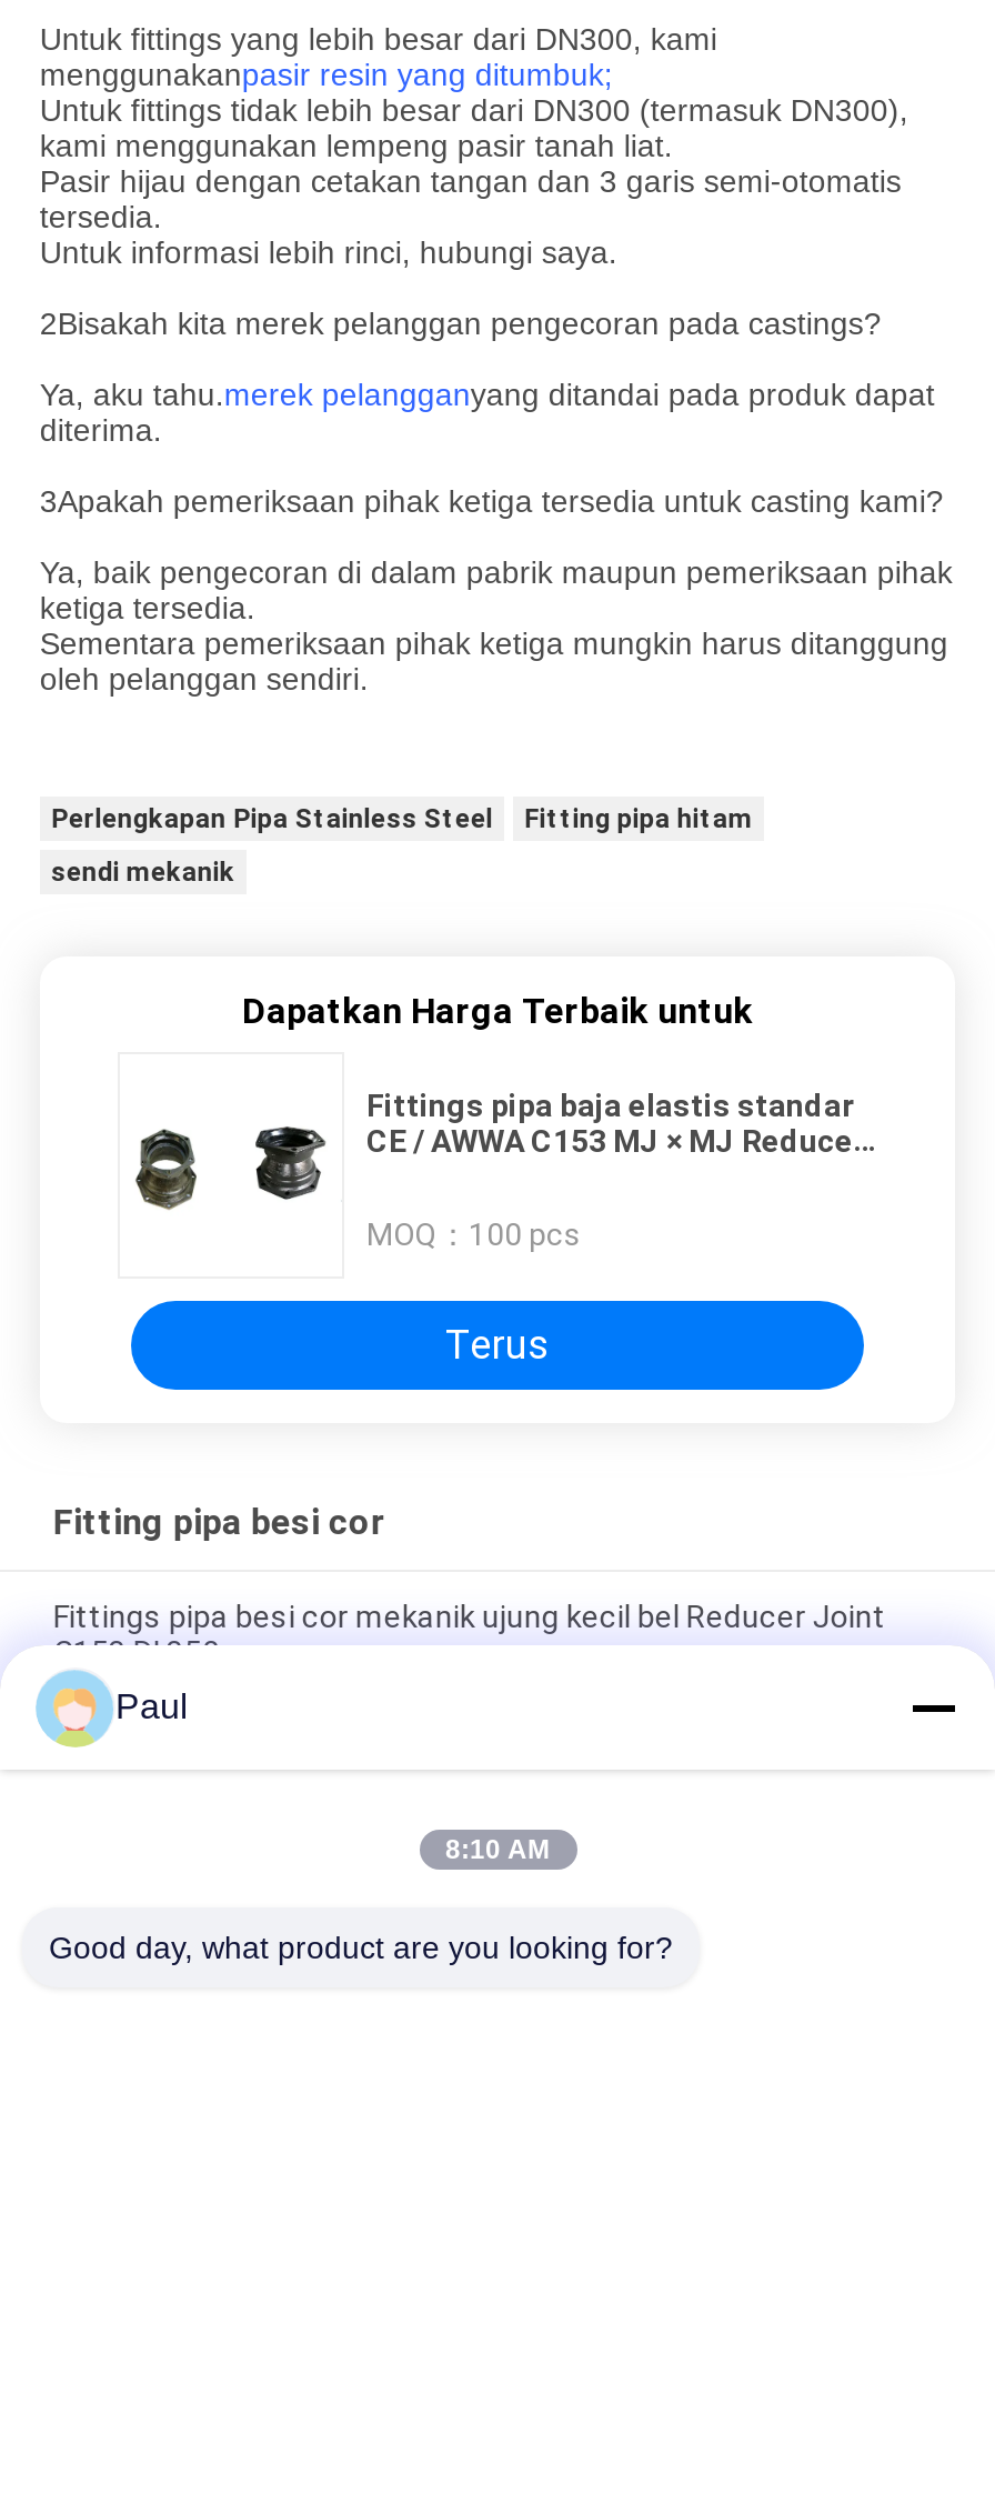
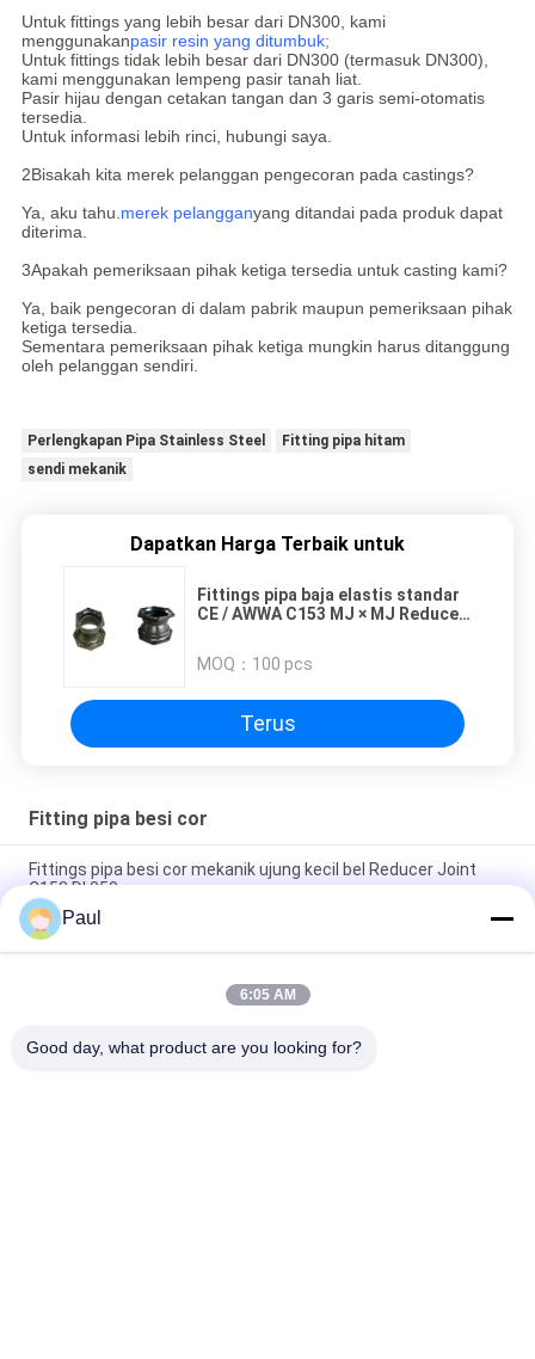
[445,1834,550,1865] 8:10 AM -> [239,986,296,1003] 6:05 AM

